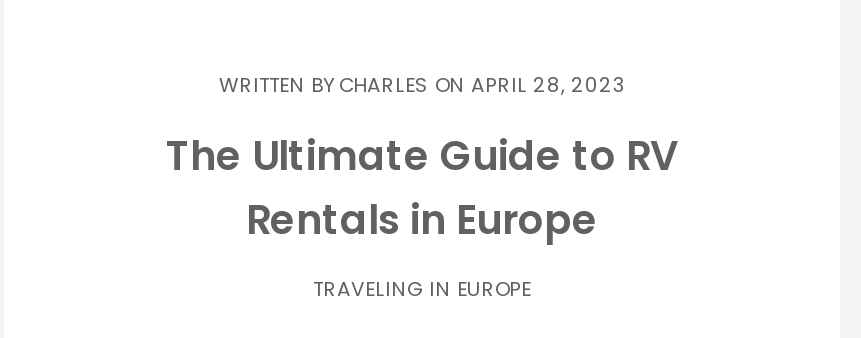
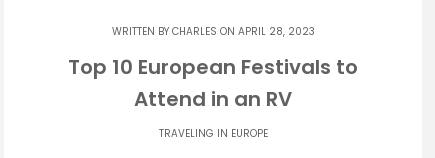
[166,128,678,248] The Ultimate Guide to RV | Rentals in Europe -> [68,53,358,113] Top 10 European Festivals to | Attend in an RV

